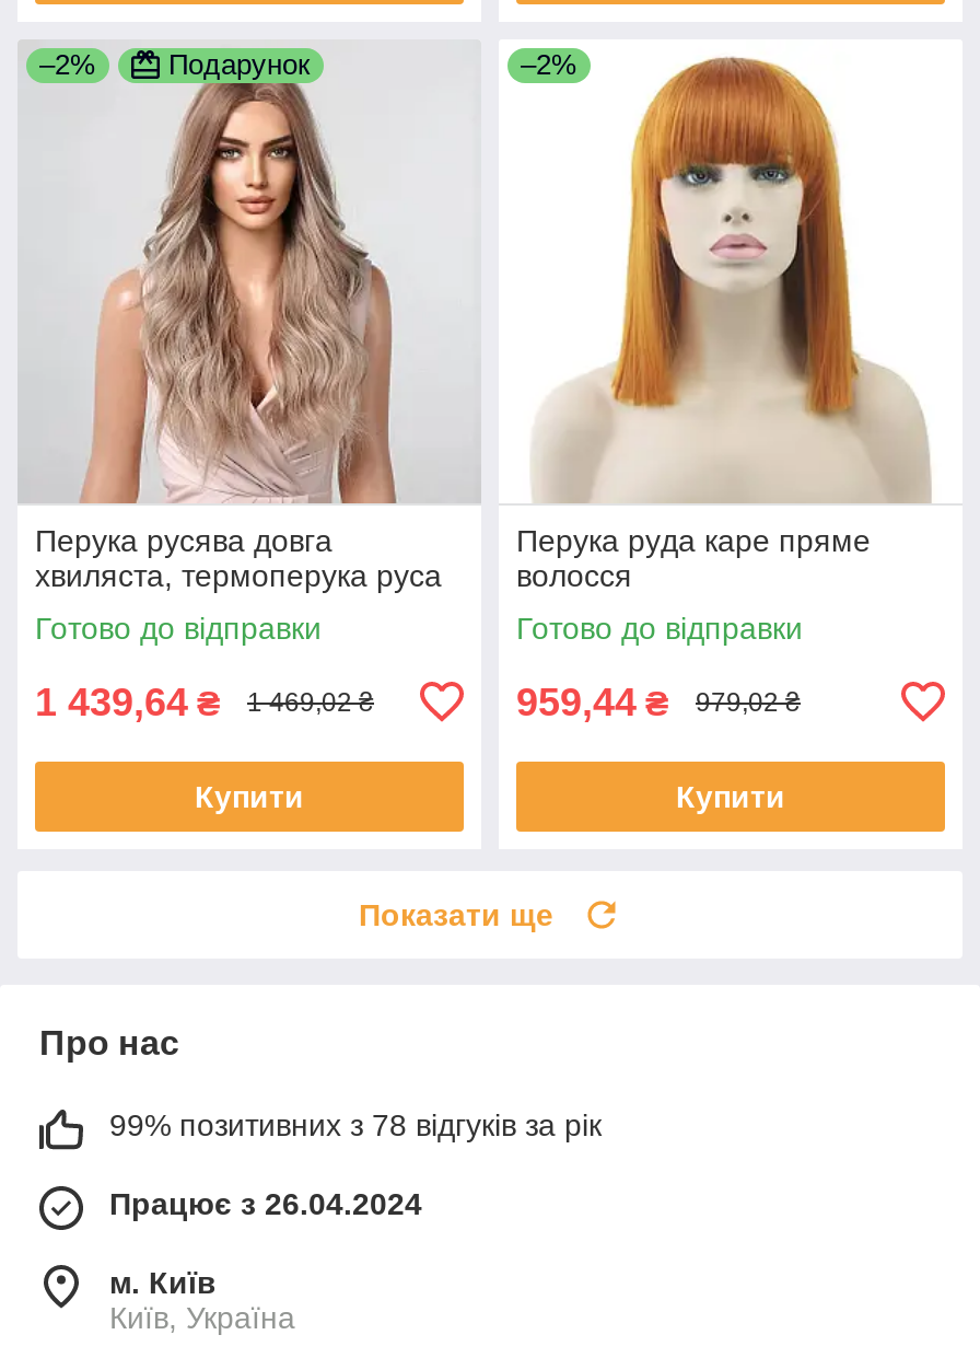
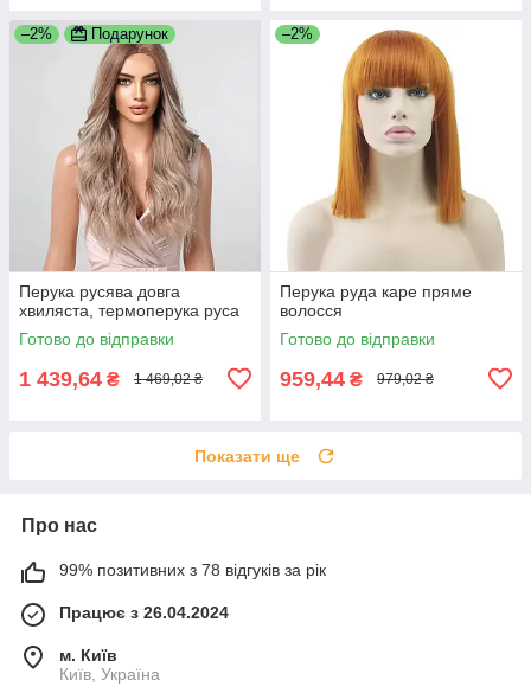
[195,779,304,814] Купити -> none
[676,779,785,814] Купити -> none

